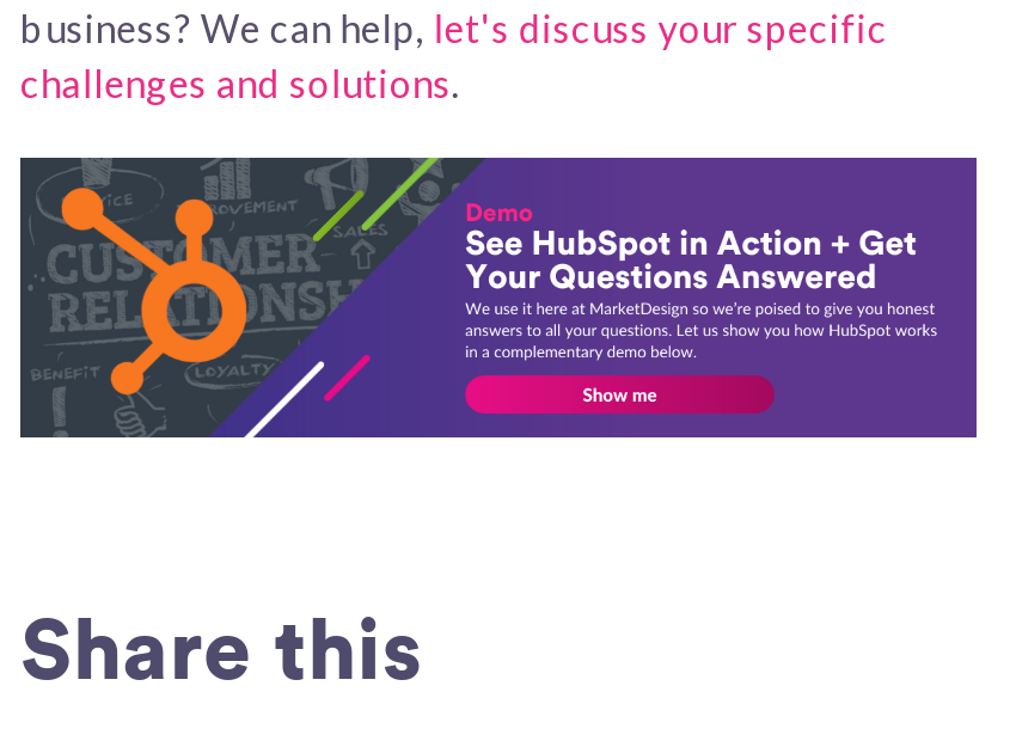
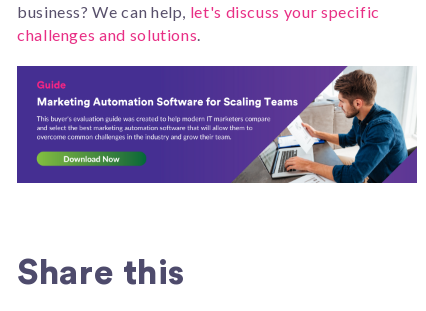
[20,155,979,440] [image] -> [17,65,417,184] [image]

